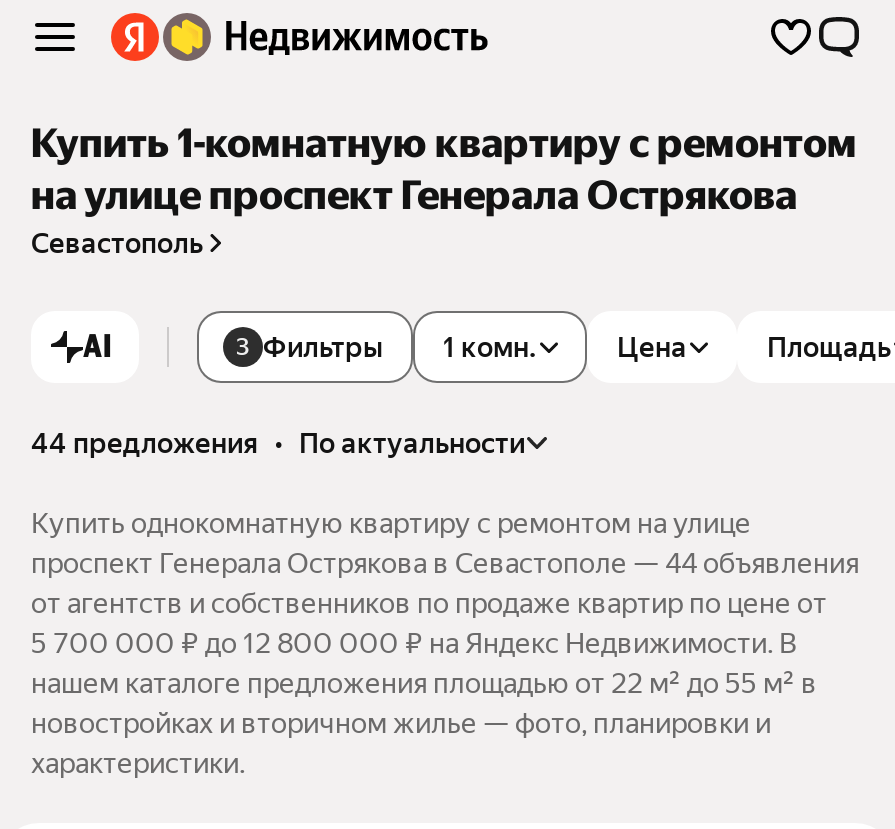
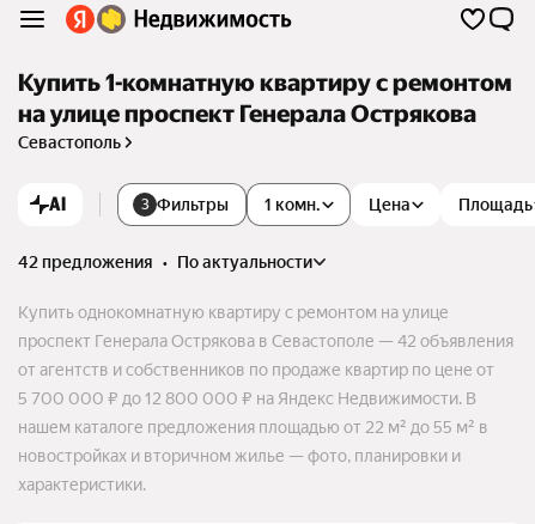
[31,427,525,459] 44 предложения • по актуальности -> [18,253,312,272] 42 предложения • по актуальности
[31,547,859,579] проспект Генерала Острякова в Севастополе — 44 объявления -> [18,332,513,351] проспект Генерала Острякова в Севастополе — 42 объявления

